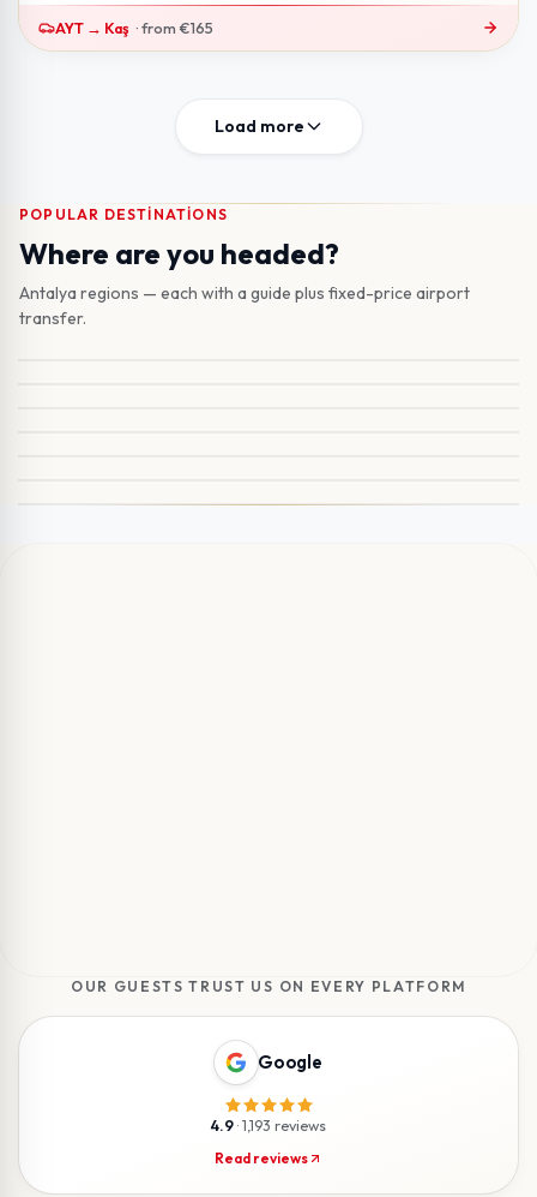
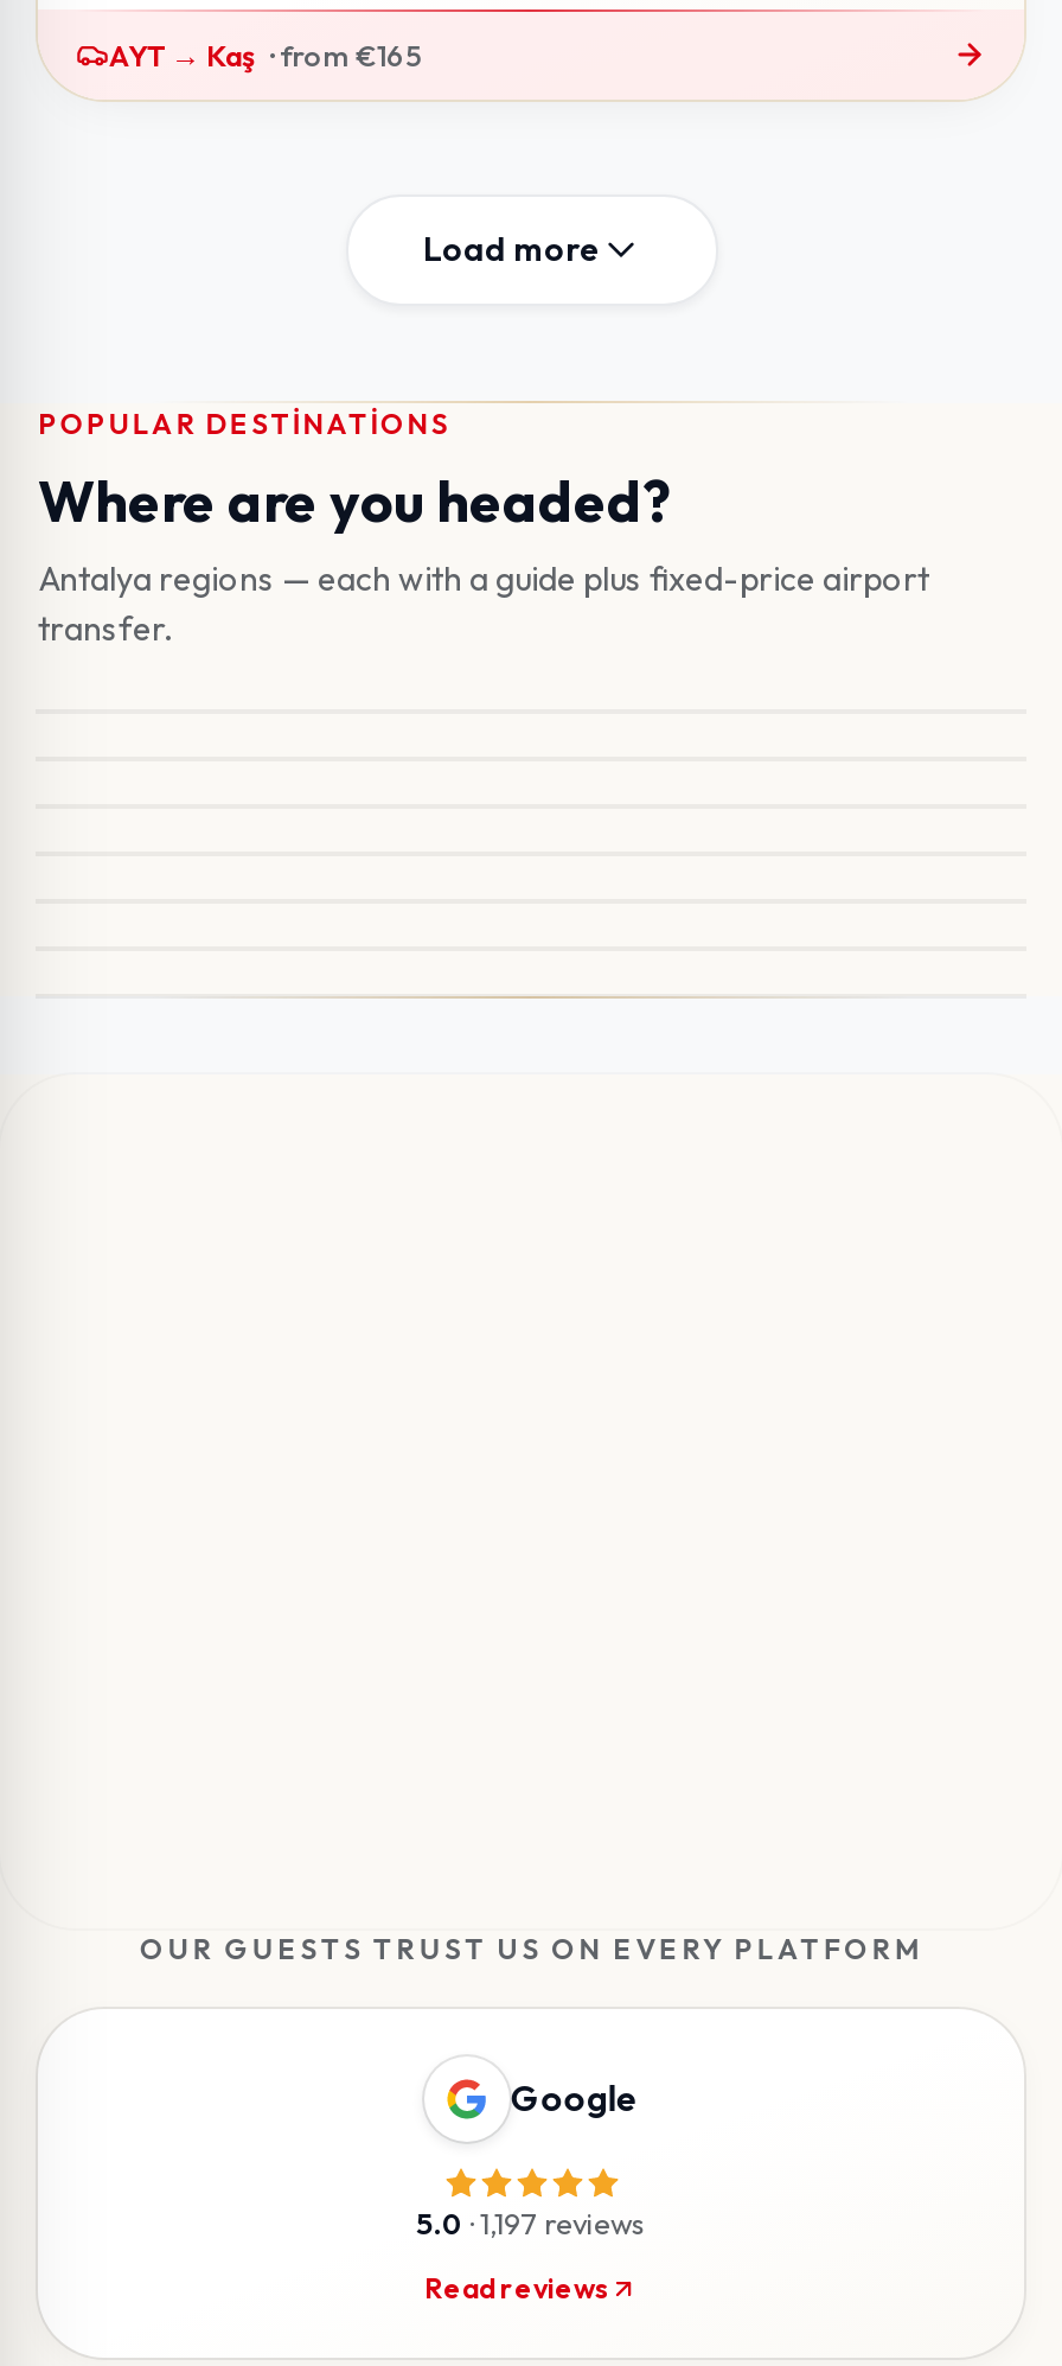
[211,1115,326,1134] 4.9 · 1,193 reviews -> [416,2203,646,2241] 5.0 · 1,197 reviews

